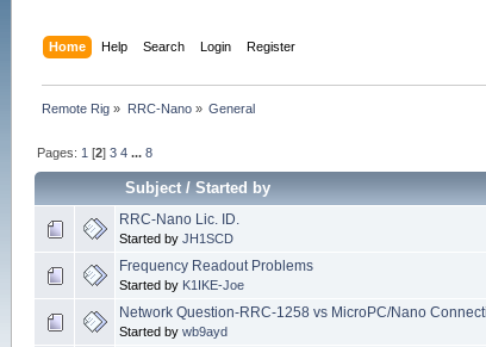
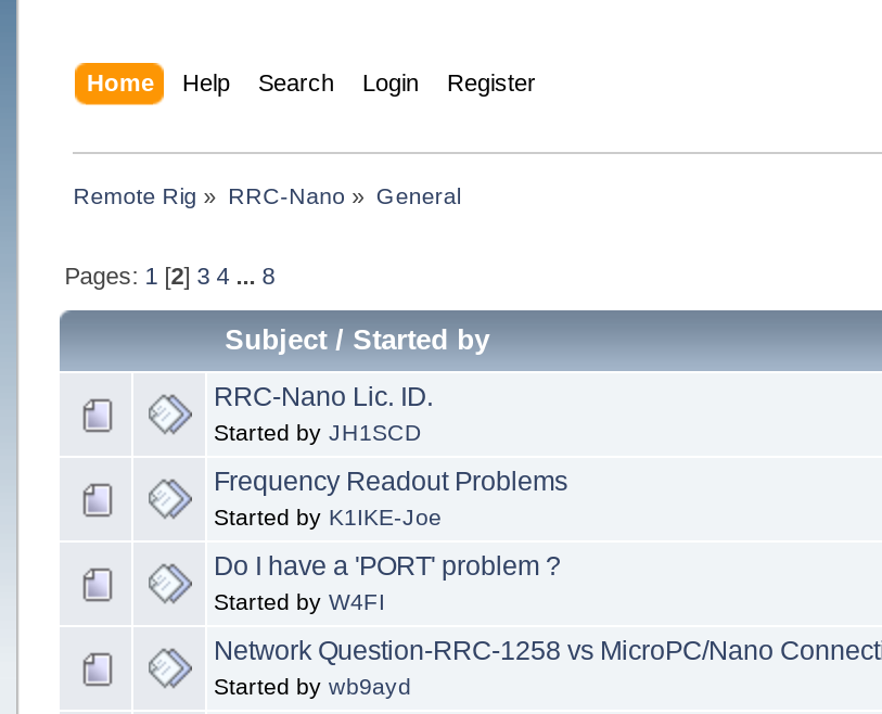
none -> [214,550,561,613] Do I have a 'PORT' problem ? | Started by W4FI

